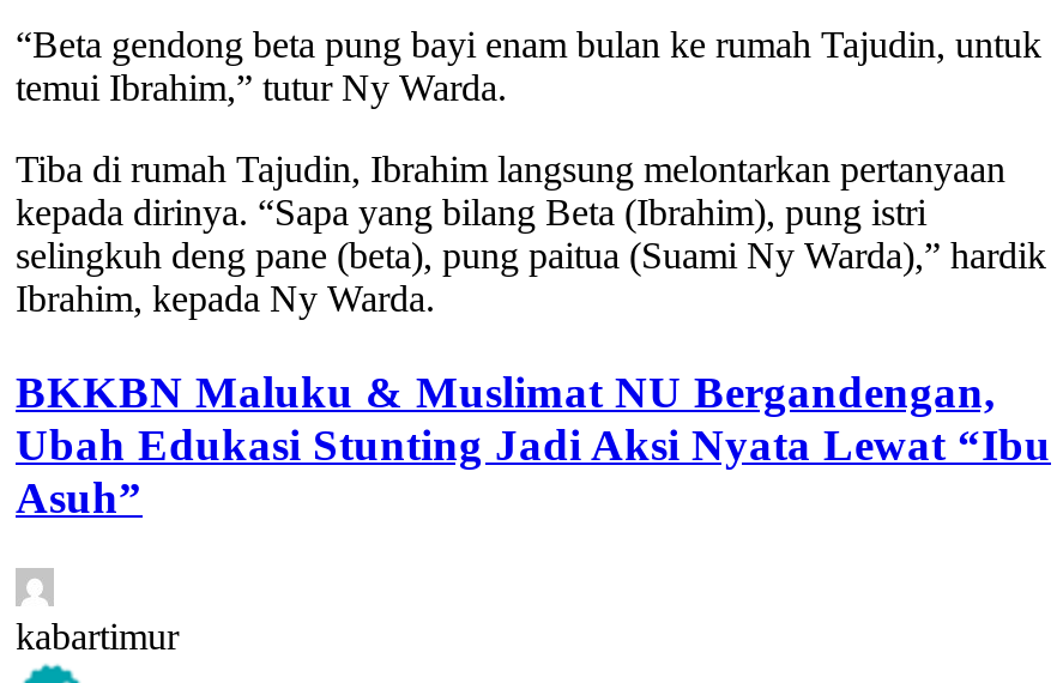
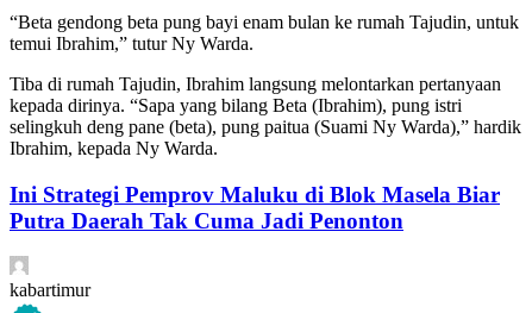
[16,366,1051,521] BKKBN Maluku & Muslimat NU Bergandengan, | Ubah Edukasi Stunting Jadi Aksi Nyata Lewat “Ibu | Asuh” -> [10,182,500,233] Ini Strategi Pemprov Maluku di Blok Masela Biar | Putra Daerah Tak Cuma Jadi Penonton

